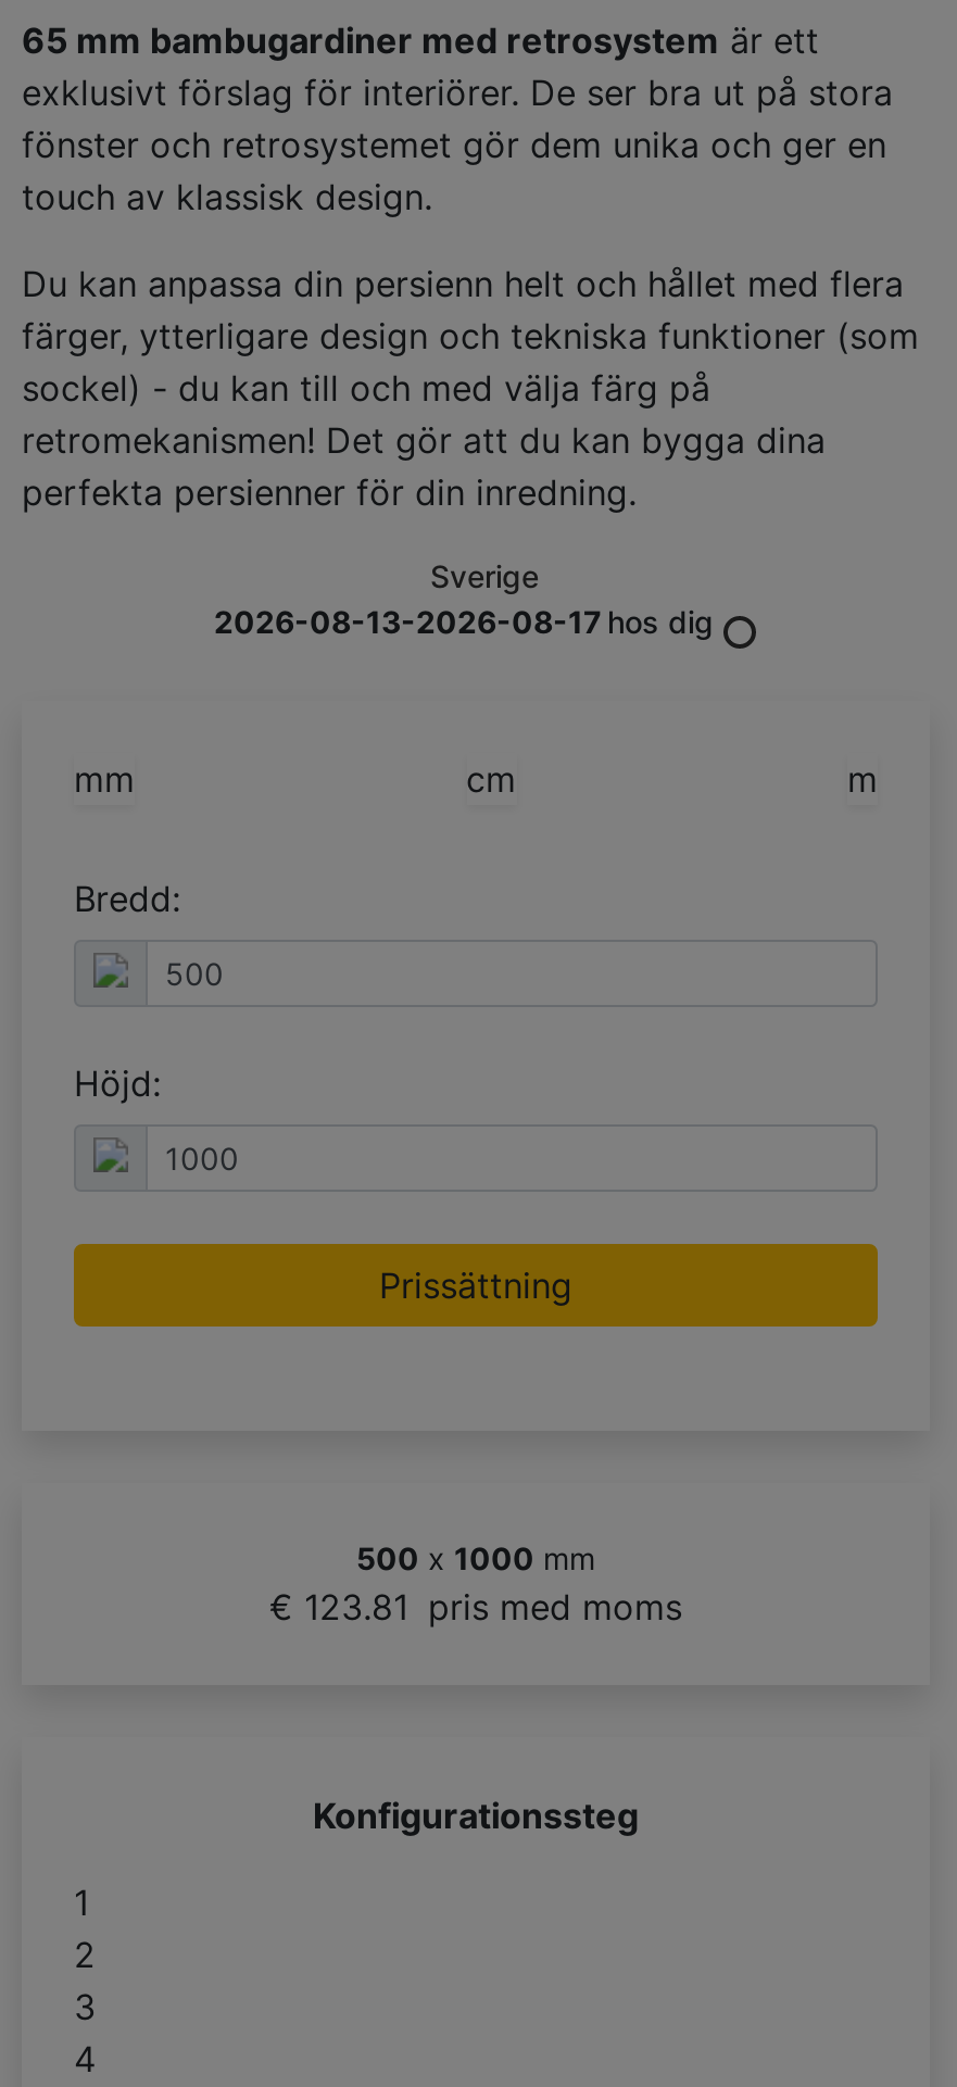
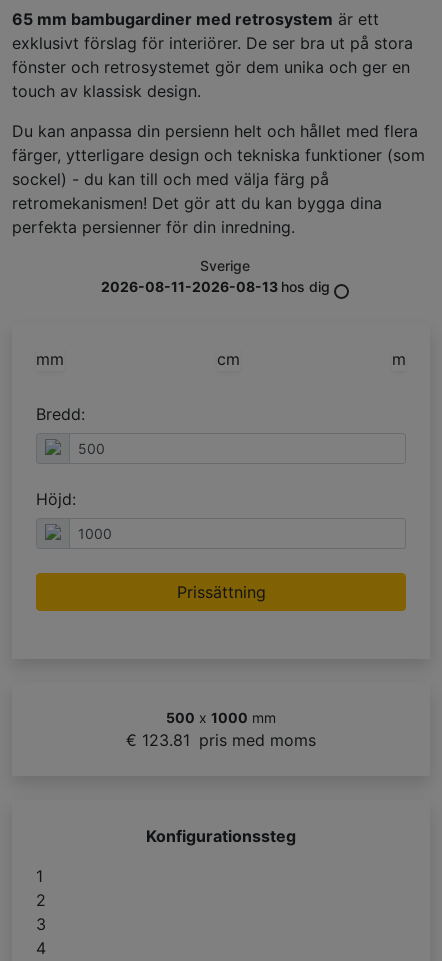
[214,602,722,639] 2026-08-13-2026-08-17 hos dig -> [101,278,334,295] 2026-08-11-2026-08-13 hos dig

